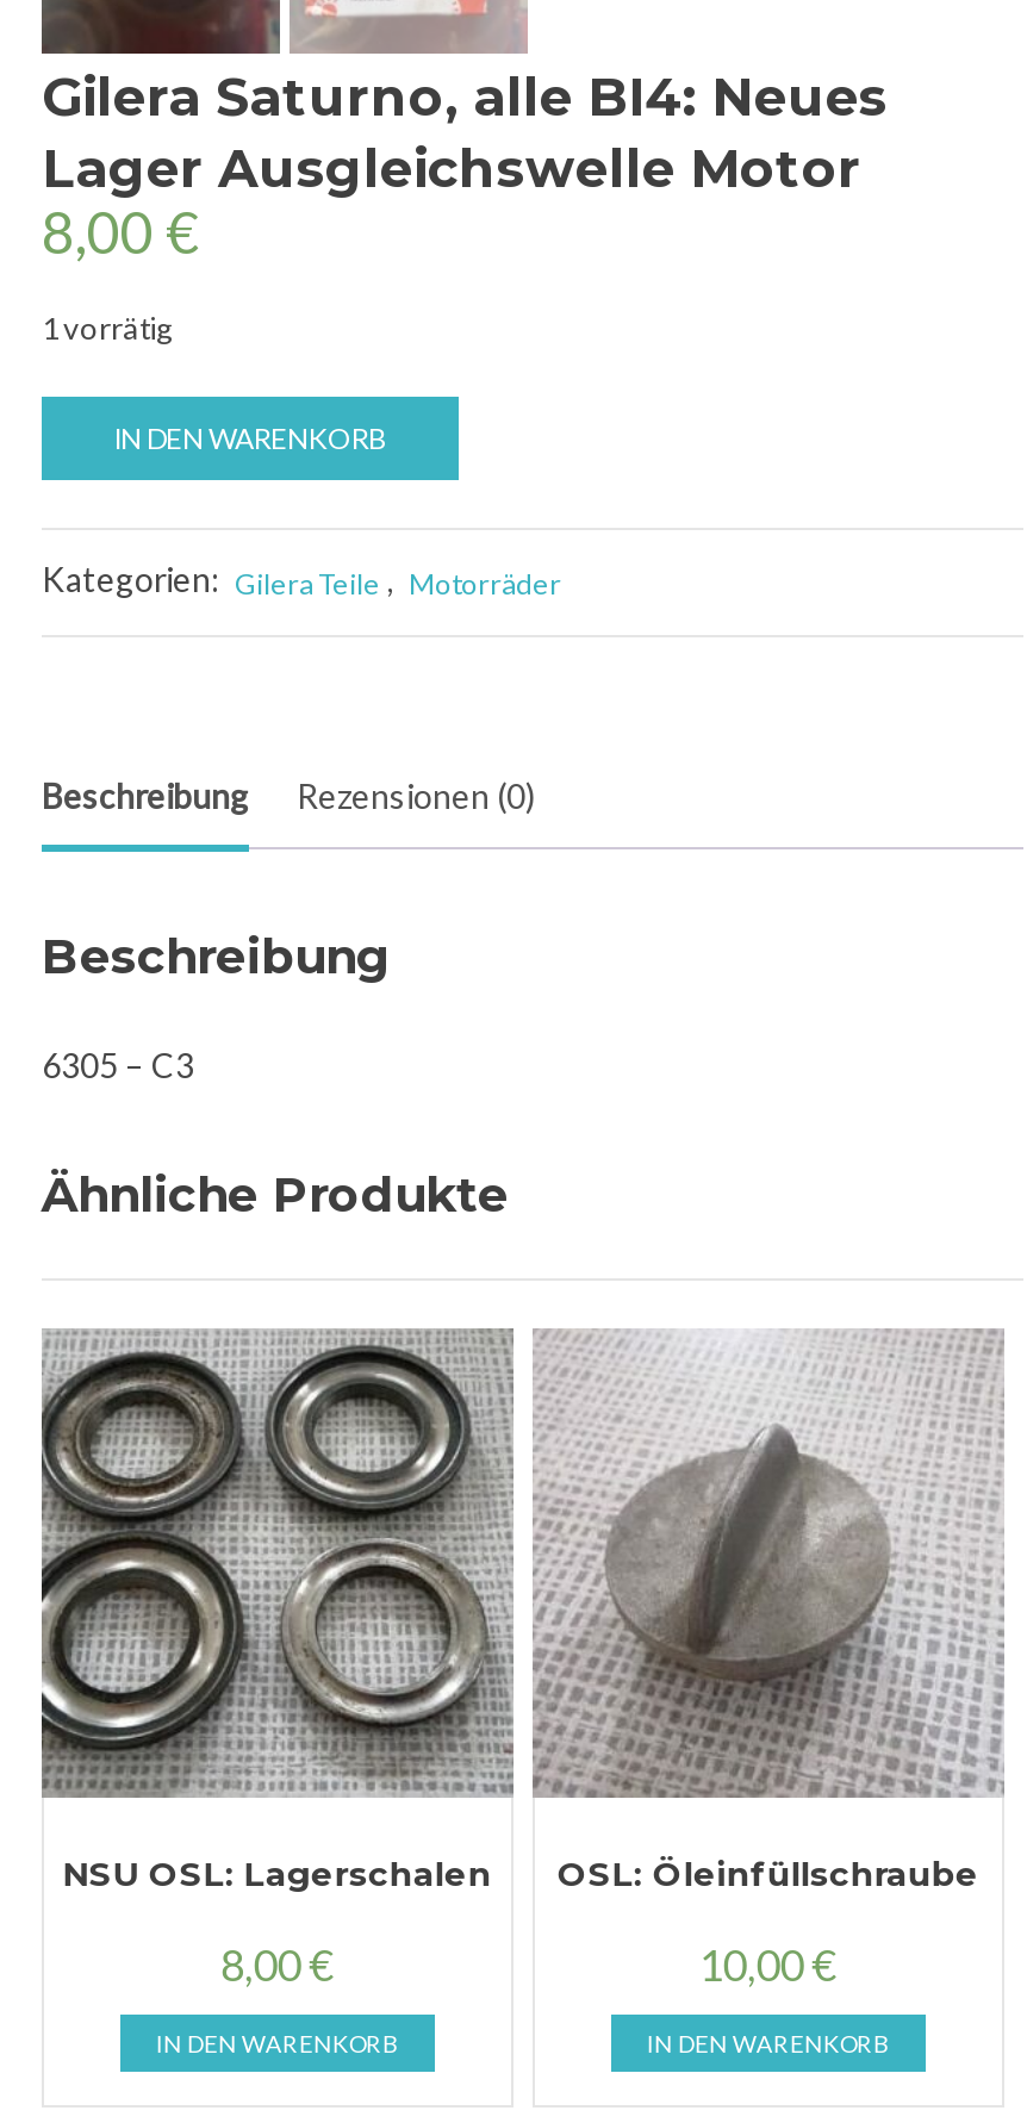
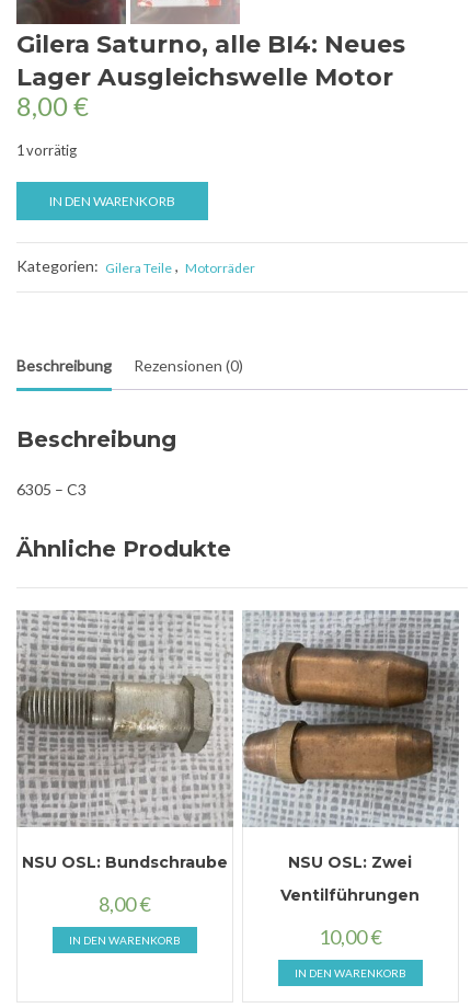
[42,1330,511,1896] [image] | NSU OSL: Lagerschalen -> [16,612,231,872] [image] | NSU OSL: Bundschraube
[533,1330,1002,1896] [image] | OSL: Öleinfüllschraube -> [242,610,459,905] [image] | NSU OSL: Zwei | Ventilführungen

